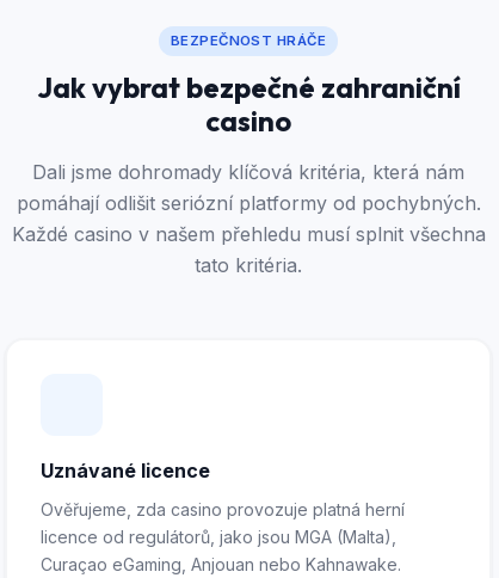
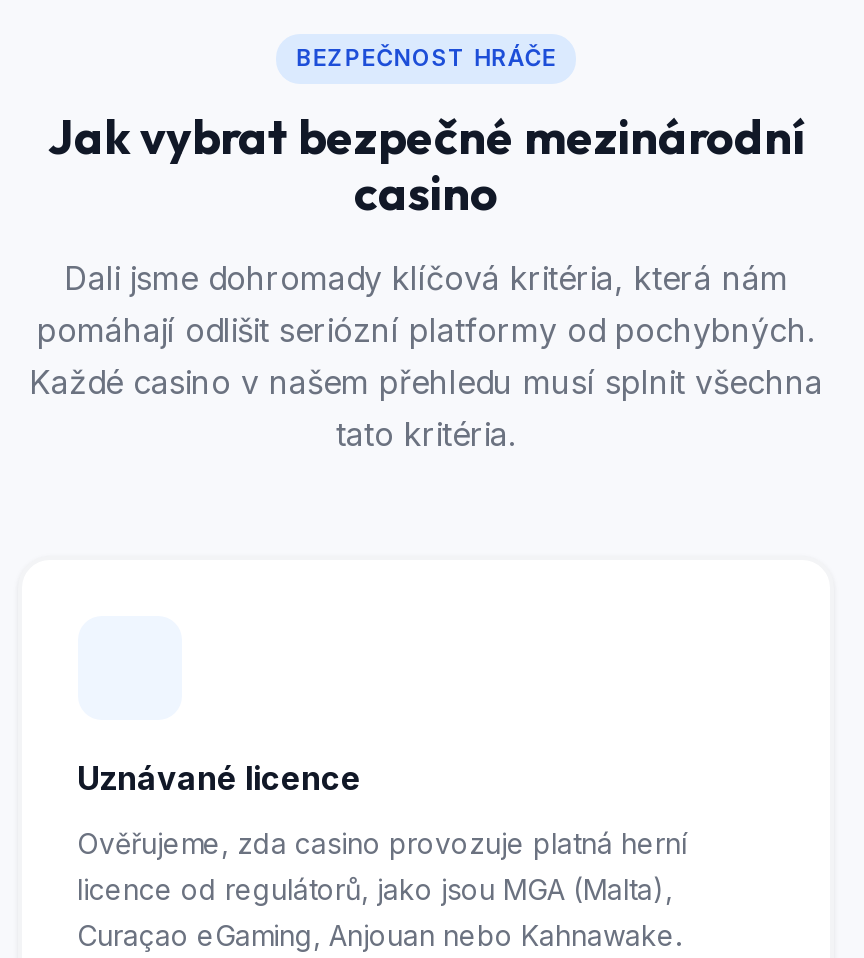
[36,69,460,105] Jak vybrat bezpečné zahraniční -> [48,106,804,166] Jak vybrat bezpečné mezinárodní

